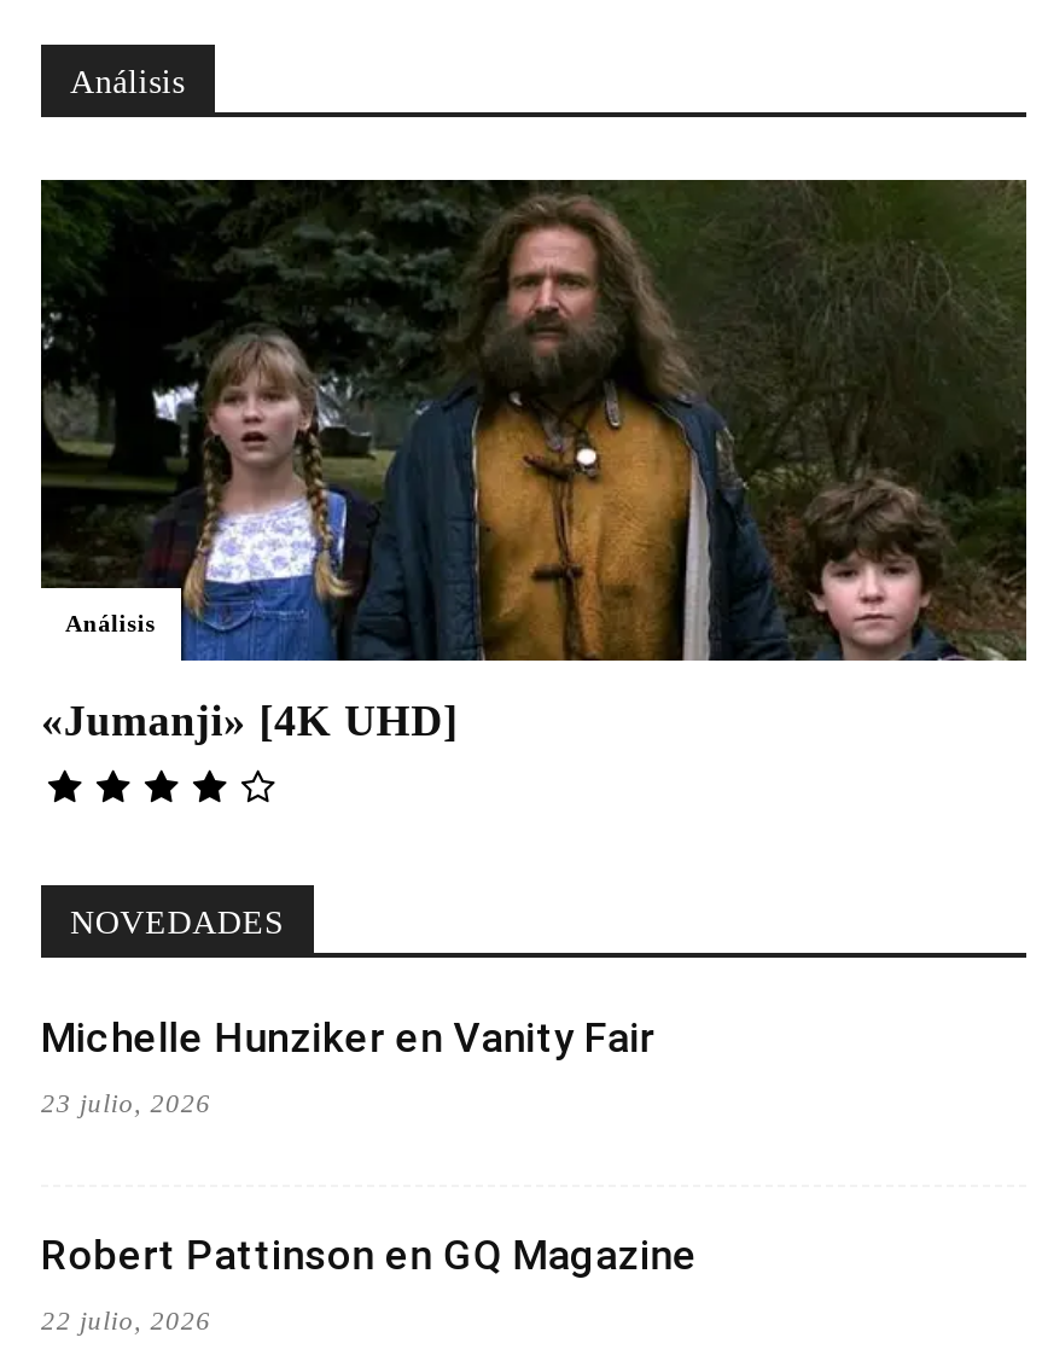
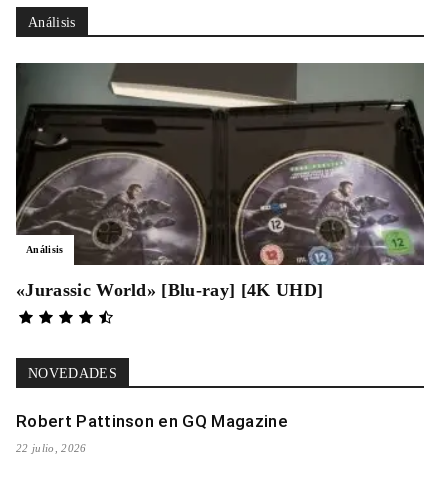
[41,179,1026,747] [image] | «Jumanji» [4K UHD] -> [16,63,425,300] [image] | «Jurassic World» [Blu-ray] [4K UHD]
[41,1015,655,1119] Michelle Hunziker en Vanity Fair | 23 julio, 2026 -> none

